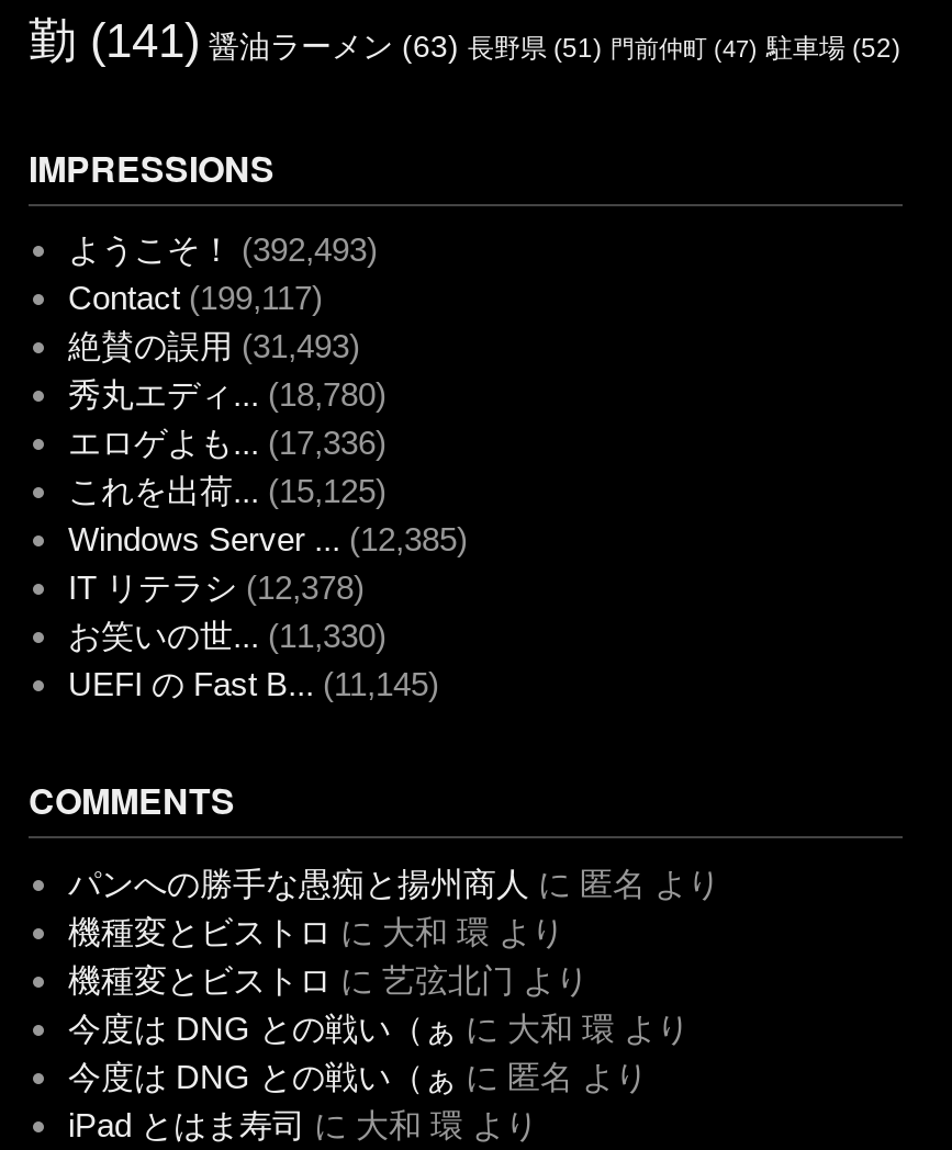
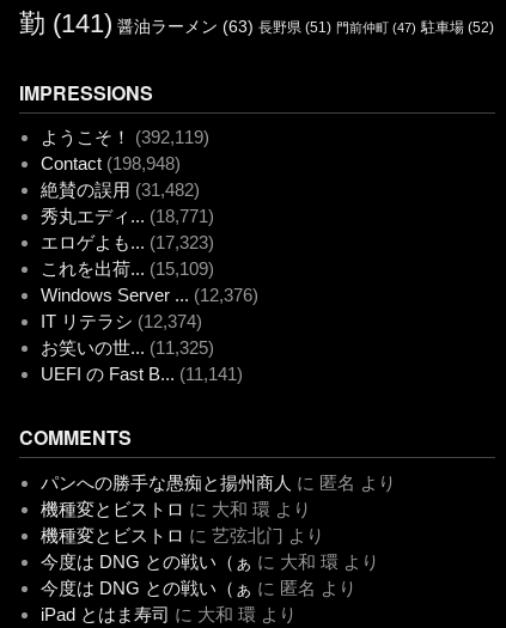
[68,231,378,268] ようこそ！(392,493) -> [41,127,209,147] ようこそ！(392,119)
[68,279,323,316] Contact (199,117) -> [41,153,181,174] Contact (198,948)
[68,327,360,365] 絶賛の誤用(31,493) -> [41,180,200,200] 絶賛の誤用(31,482)
[68,376,387,413] 秀丸エディ... (18,780) -> [41,206,214,226] 秀丸エディ... (18,771)
[68,424,387,461] エロゲよも... (17,336) -> [41,232,214,253] エロゲよも... (17,323)
[68,472,387,509] これを出荷... (15,125) -> [41,258,214,279] これを出荷... (15,109)
[68,520,468,558] Windows Server ... (12,385) -> [41,285,258,305] Windows Server ... (12,376)
[68,569,365,606] IT リテラシ(12,378) -> [41,311,202,331] IT リテラシ(12,374)
[68,617,387,654] お笑いの世... (11,330) -> [41,337,214,358] お笑いの世... (11,325)
[68,665,439,703] UEFI の Fast B... (11,145) -> [41,364,243,384] UEFI の Fast B... (11,141)

